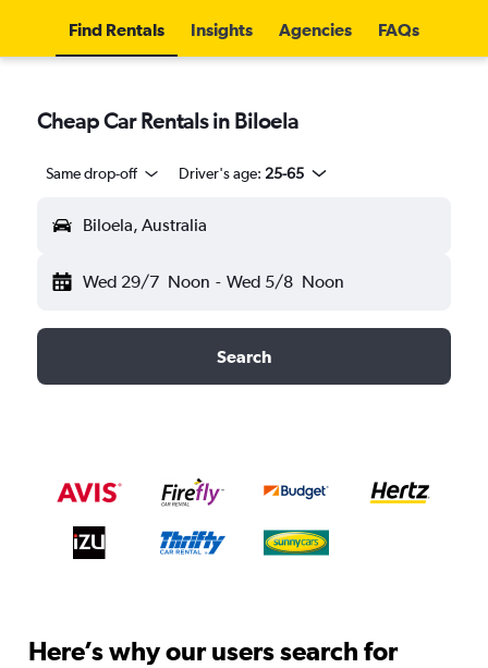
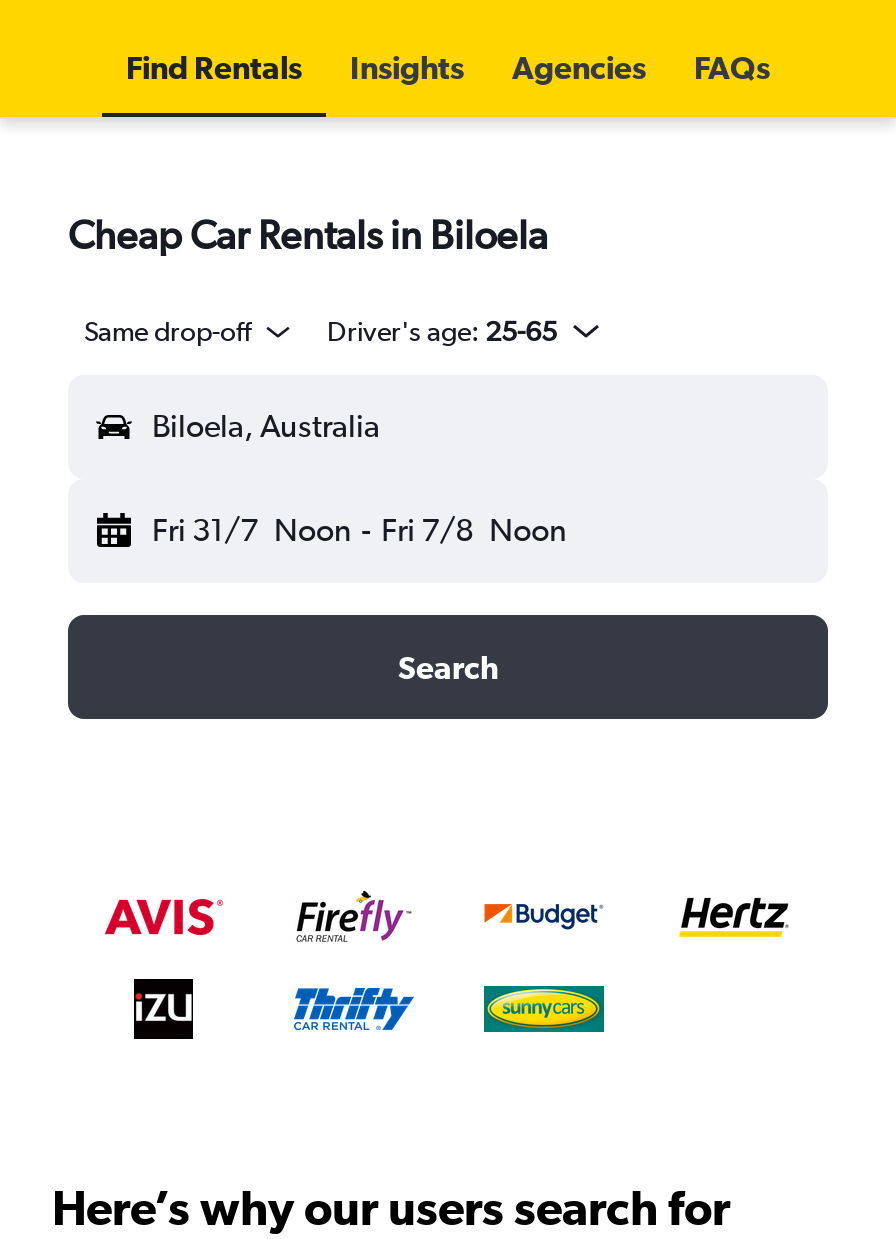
[83,271,344,292] Wed 29/7 Noon - Wed 5/8 Noon -> [152,511,567,549] Fri 31/7 Noon - Fri 7/8 Noon

